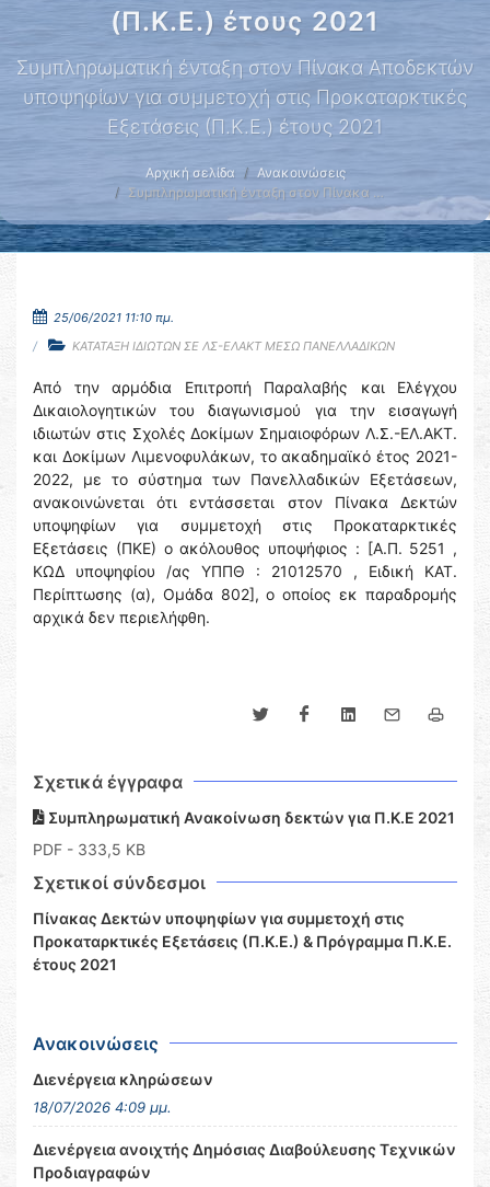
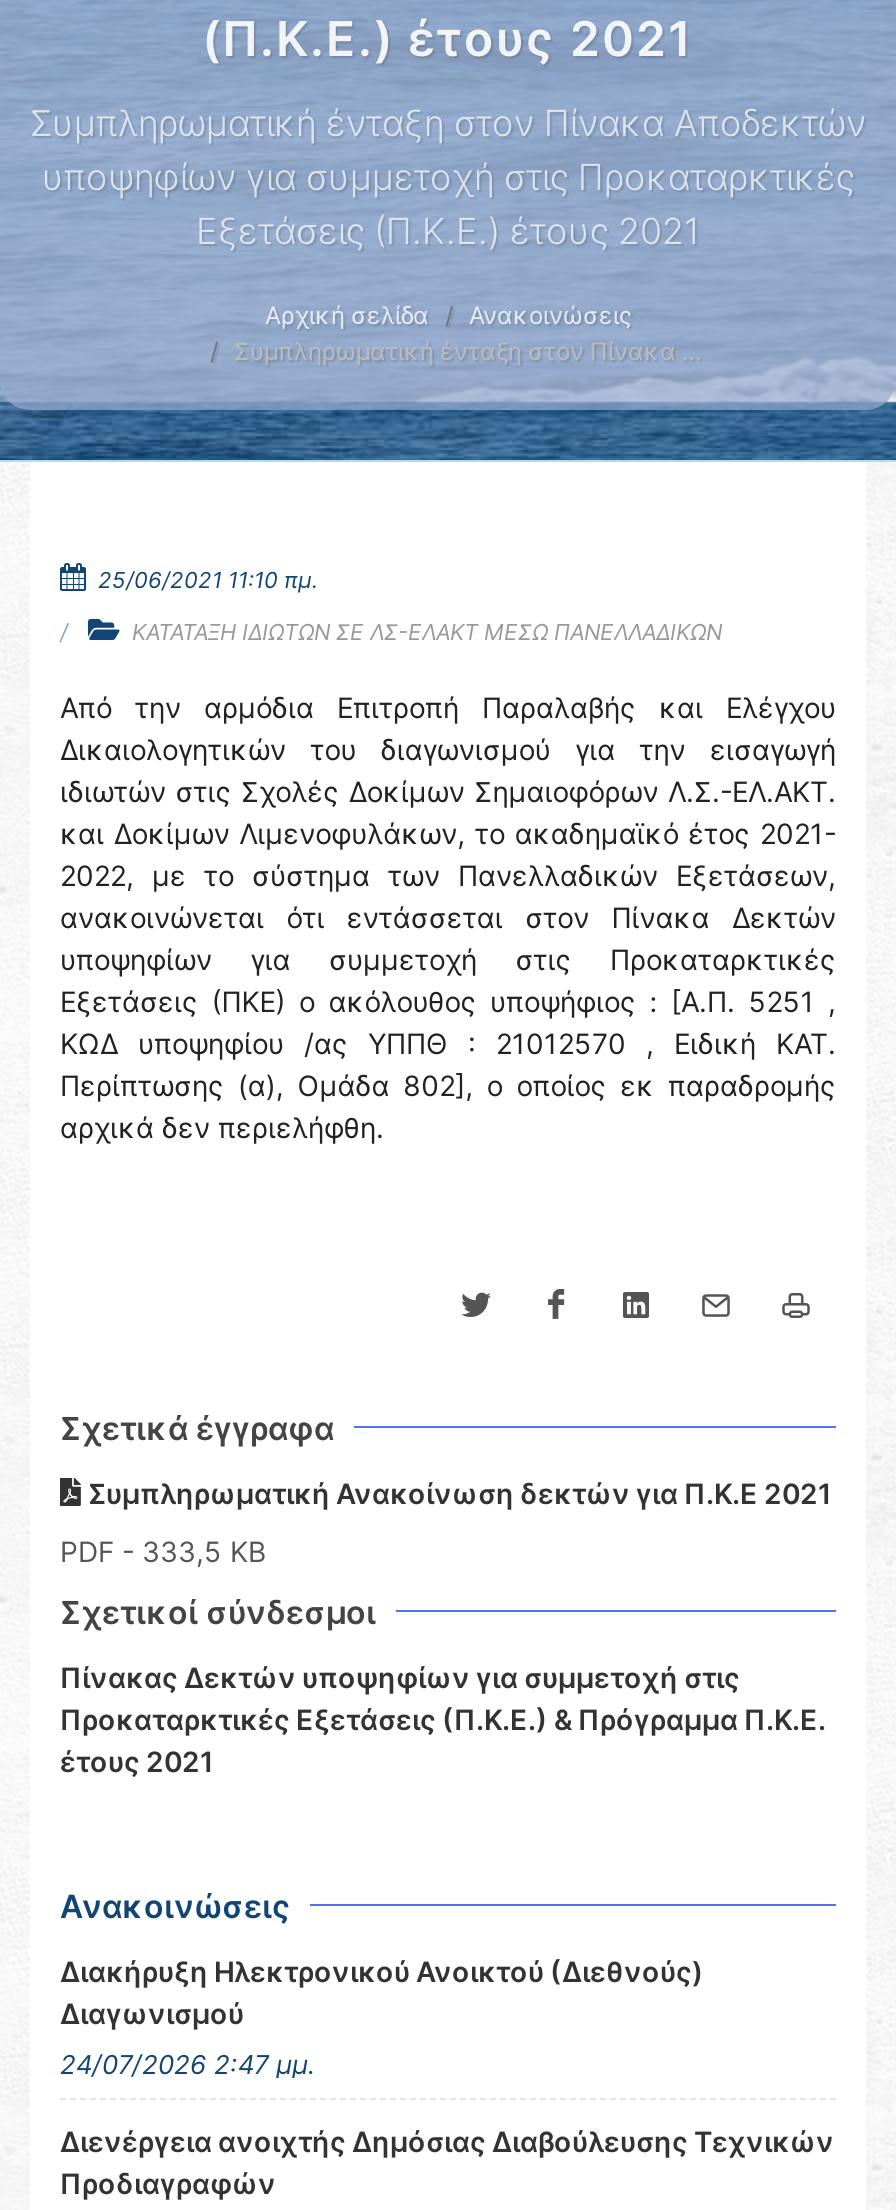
[33,1070,213,1088] Διενέργεια κληρώσεων -> [60,1954,704,2030] Διακήρυξη Ηλεκτρονικού Ανοικτού (Διεθνούς) | Διαγωνισμού
[33,1098,172,1116] 18/07/2026 4:09 μμ. -> [60,2048,316,2080] 24/07/2026 2:47 μμ.

